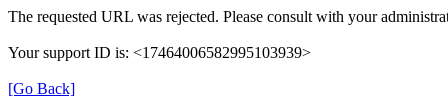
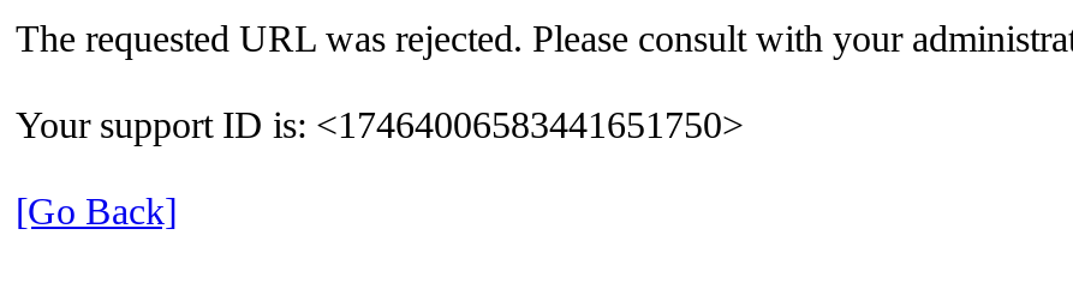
[8,44,311,61] Your support ID is: <17464006582995103939> -> [16,104,744,145] Your support ID is: <17464006583441651750>

